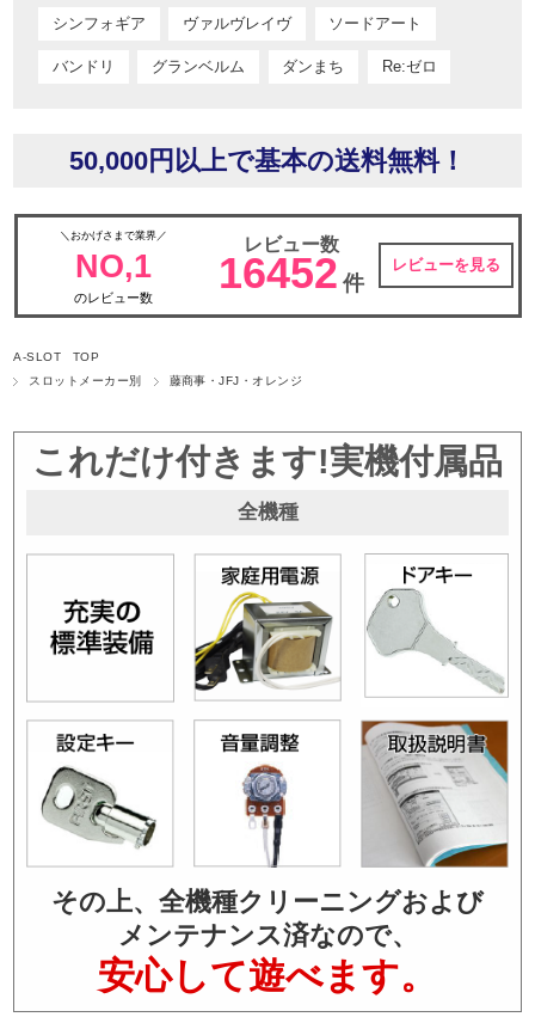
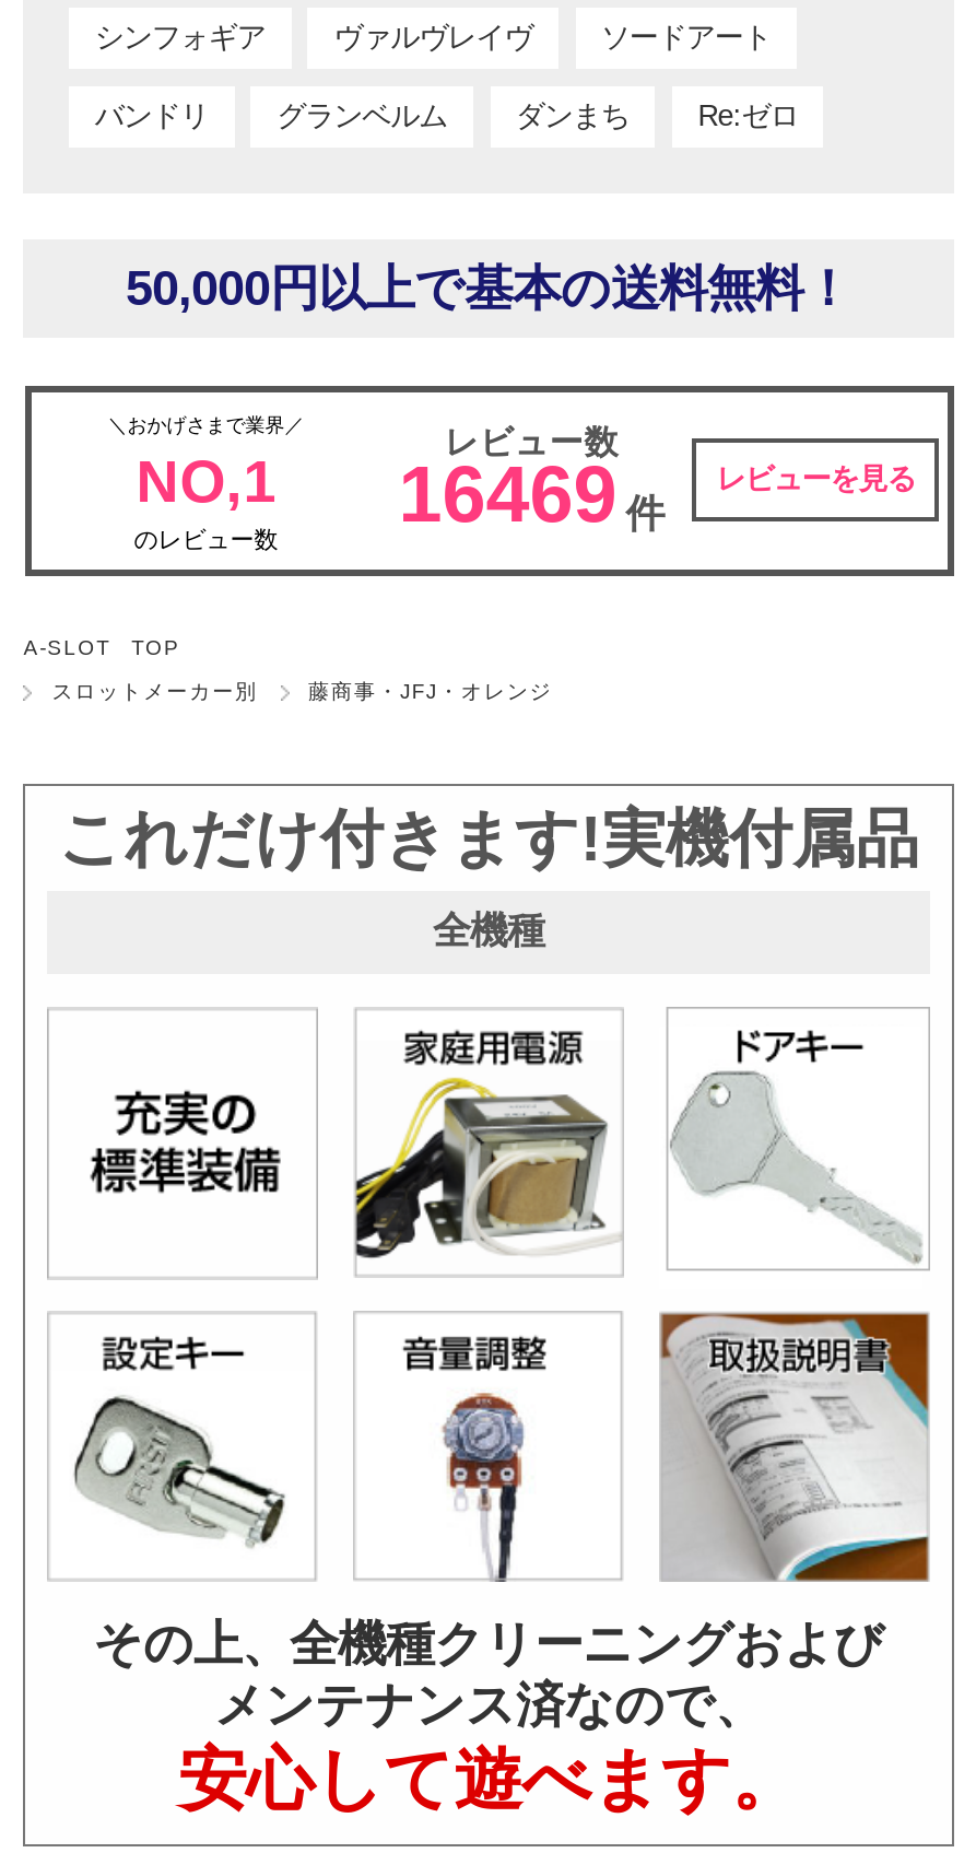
[75,248,501,297] NO,1 16452 件 レビューを見る -> [136,449,915,538] NO,1 16469 件 レビューを見る

